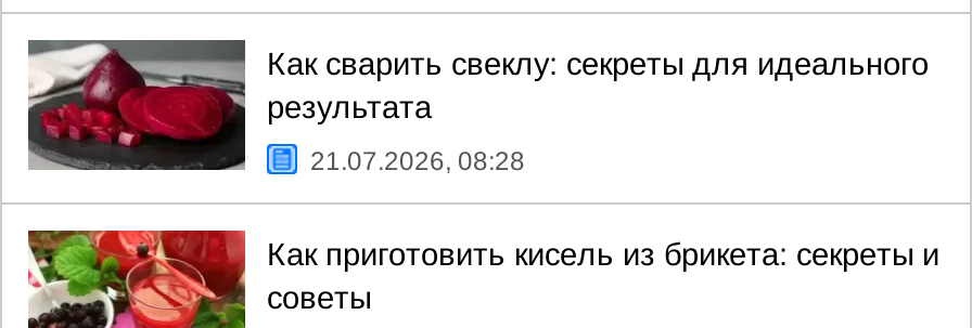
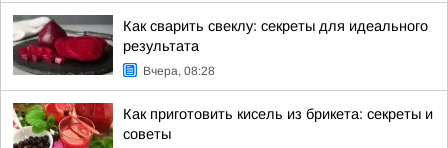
[310,146,525,176] 21.07.2026, 08:28 -> [143,64,215,78] Вчера, 08:28

